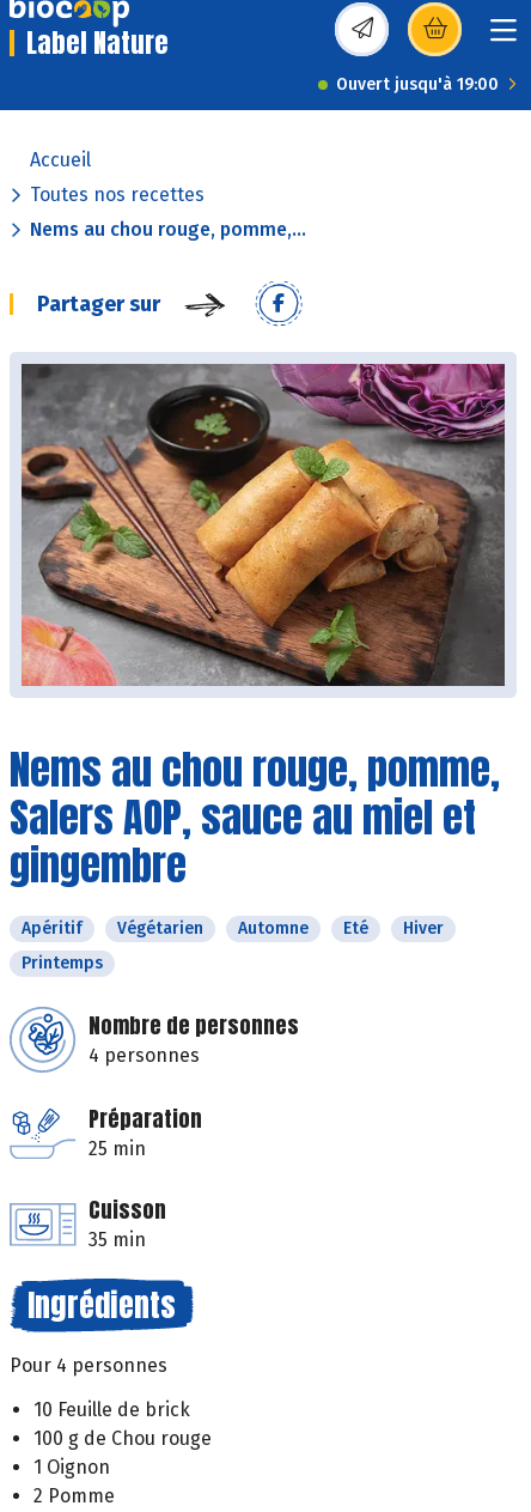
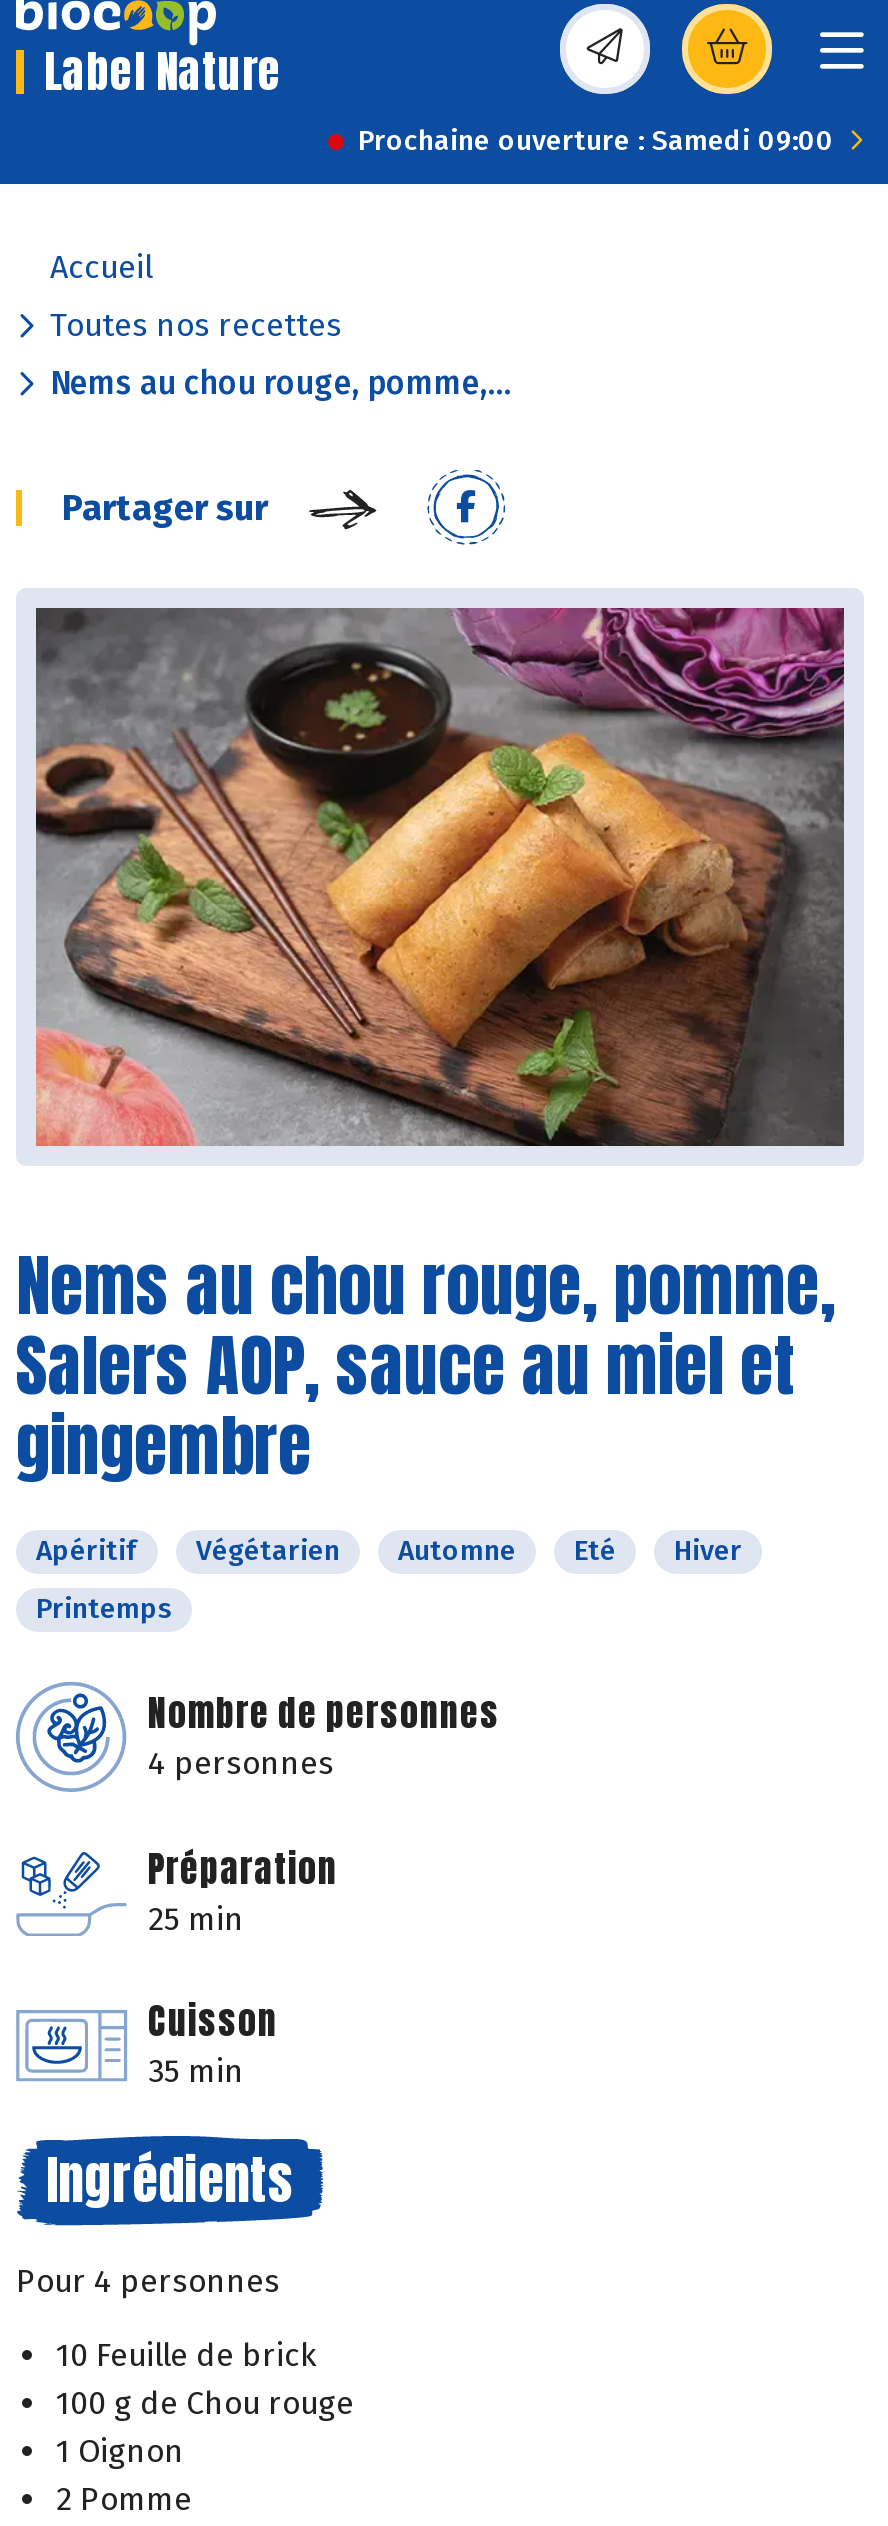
[336,74,499,95] Ouvert jusqu'à 19:00 -> [358,124,834,158] Prochaine ouverture : Samedi 09:00

